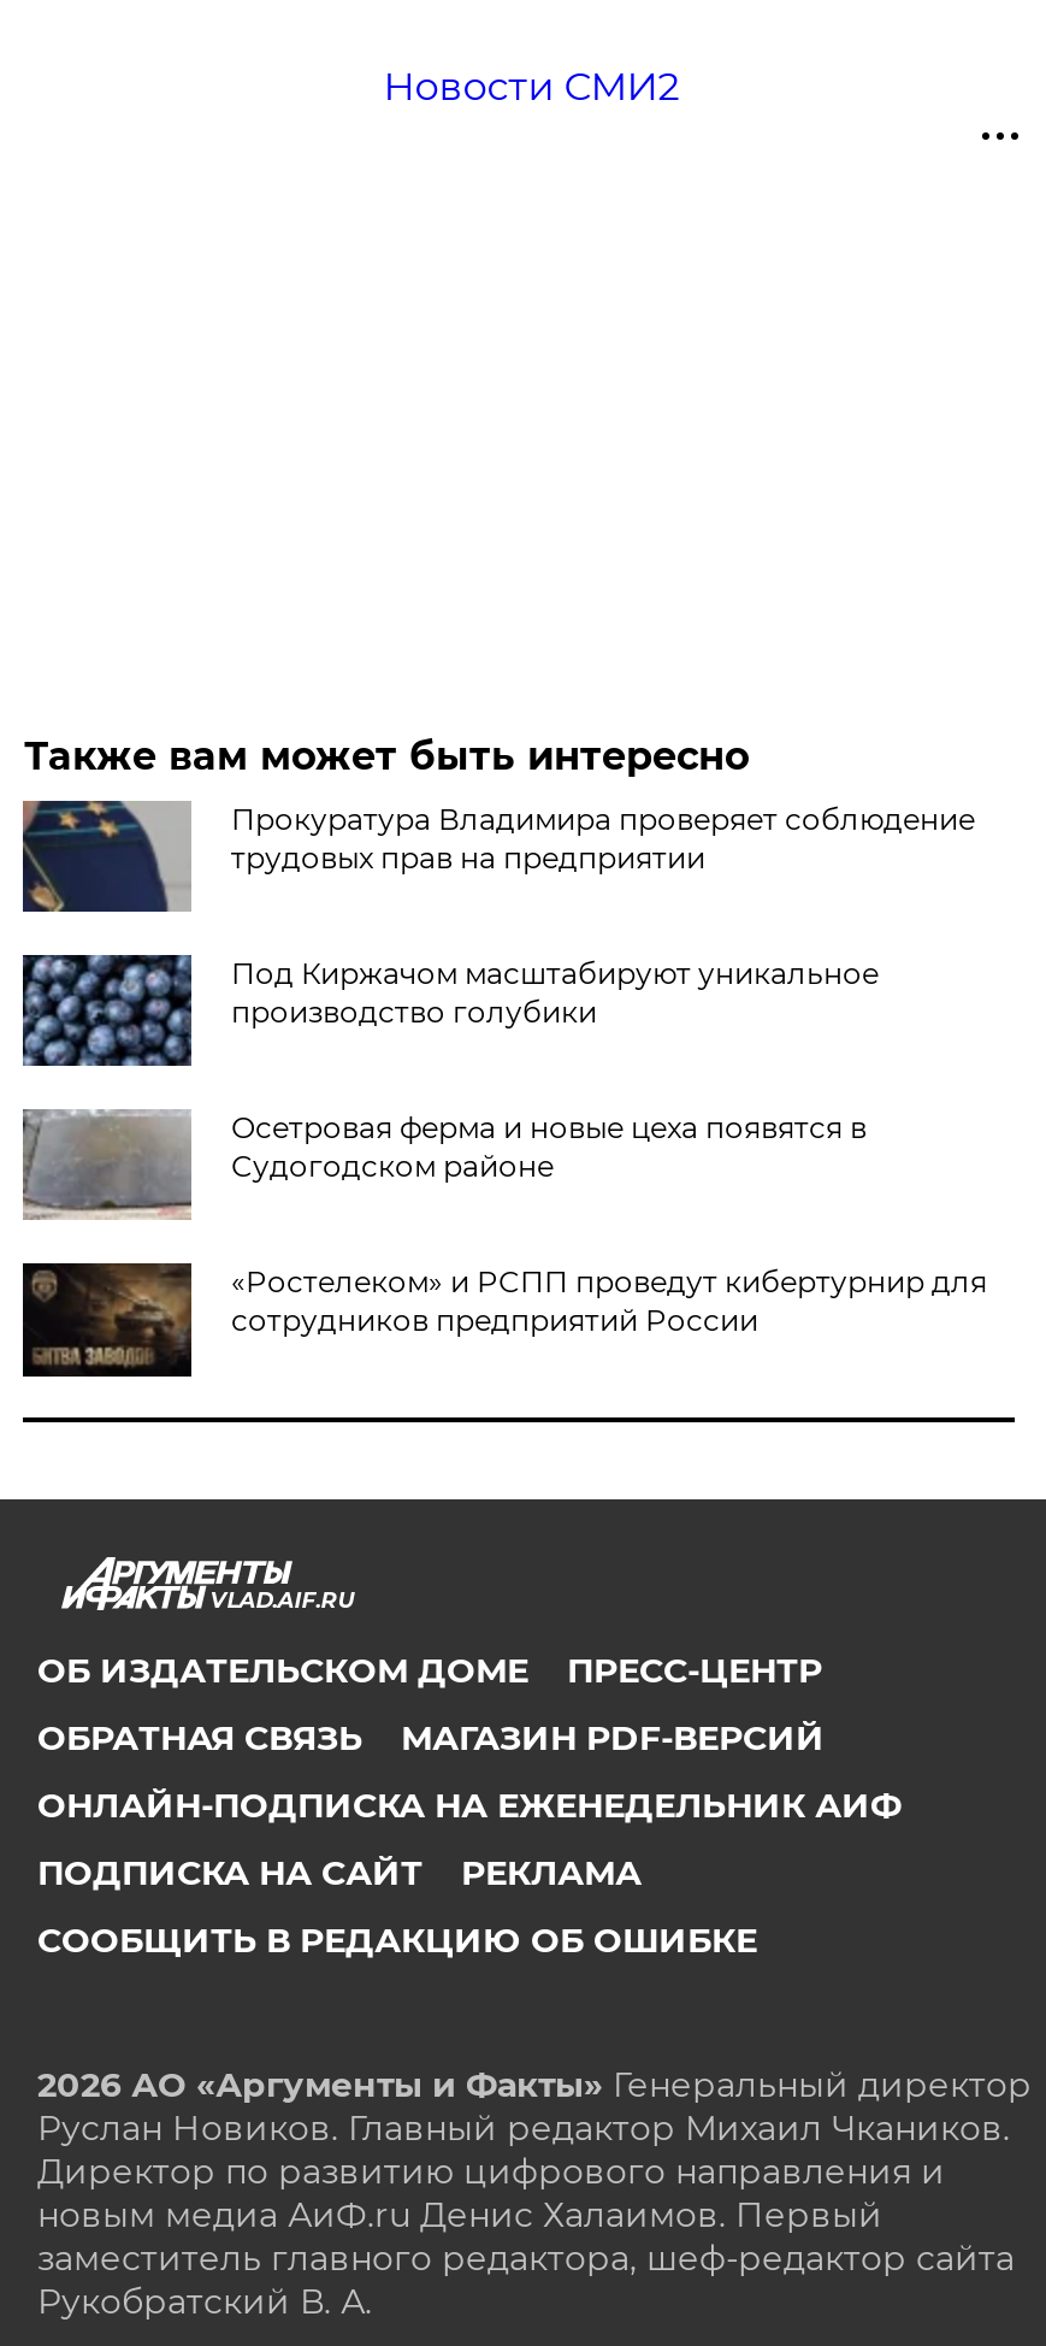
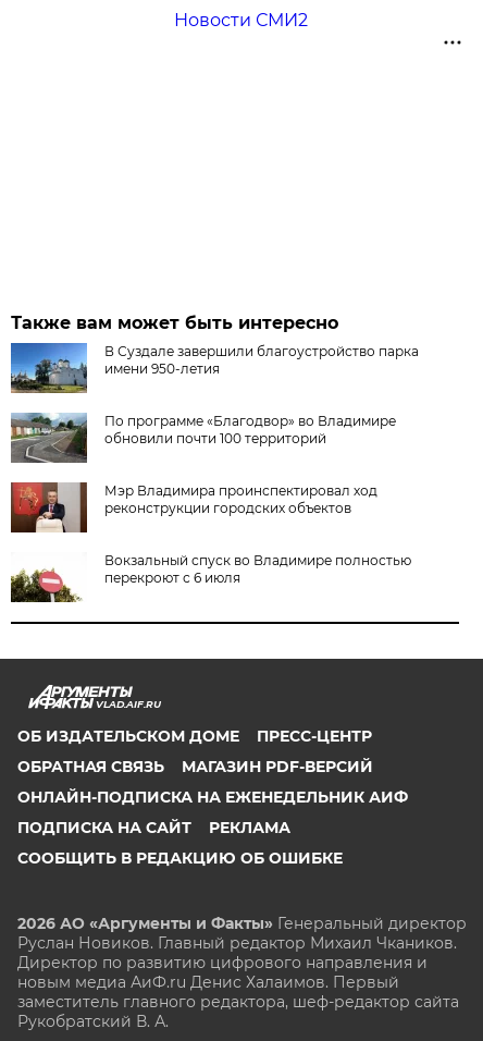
[20,798,975,914] [image] | Прокуратура Владимира проверяет соблюдение | трудовых прав на предприятии -> [10,342,419,394] [image] | В Суздале завершили благоустройство парка | имени 950-летия
[20,953,878,1068] [image] | Под Киржачом масштабируют уникальное | производство голубики -> [10,412,396,464] [image] | По программе «Благодвор» во Владимире | обновили почти 100 территорий
[20,1109,866,1220] [image] | Осетровая ферма и новые цеха появятся в | Судогодском районе -> [10,481,378,534] [image] | Мэр Владимира проинспектировал ход | реконструкции городских объектов
[20,1261,987,1379] [image] | «Ростелеком» и РСПП проведут кибертурнир для | сотрудников предприятий России -> [10,552,412,603] [image] | Вокзальный спуск во Владимире полностью | перекроют с 6 июля

